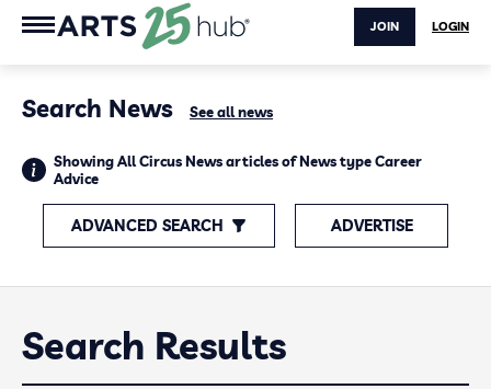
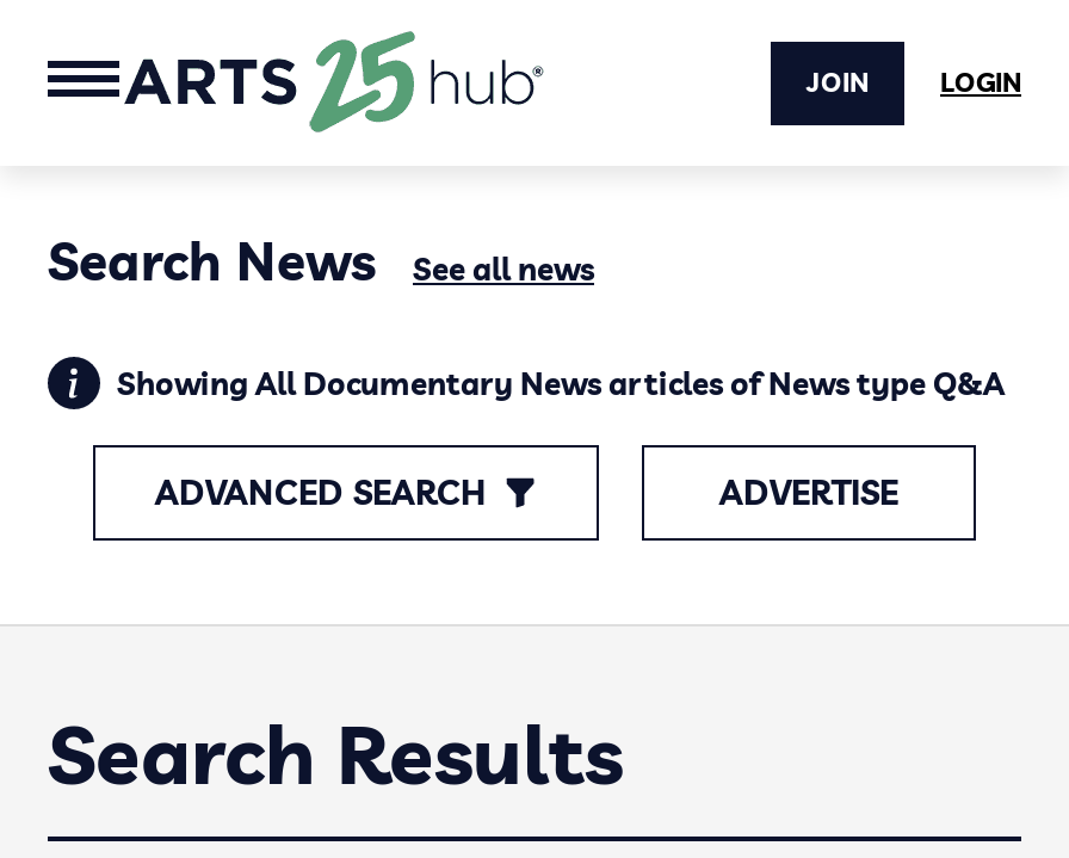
[54,152,422,187] Showing All Circus News articles of News type Career | Advice -> [117,364,1005,402] Showing All Documentary News articles of News type Q&A

